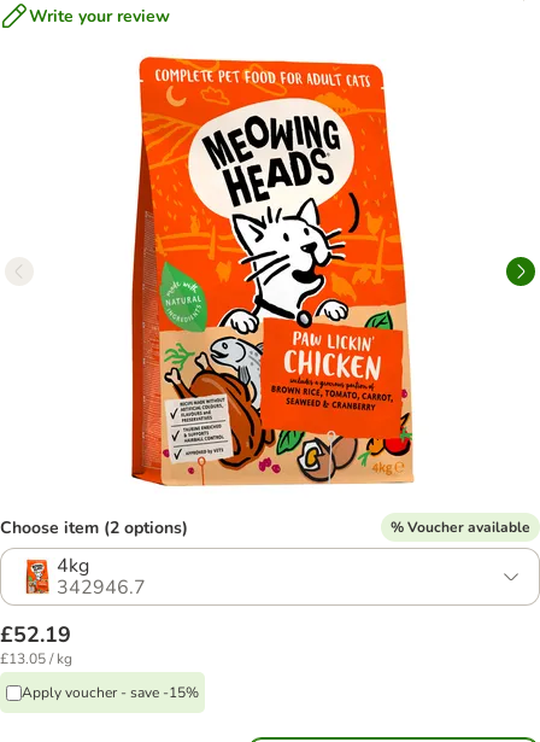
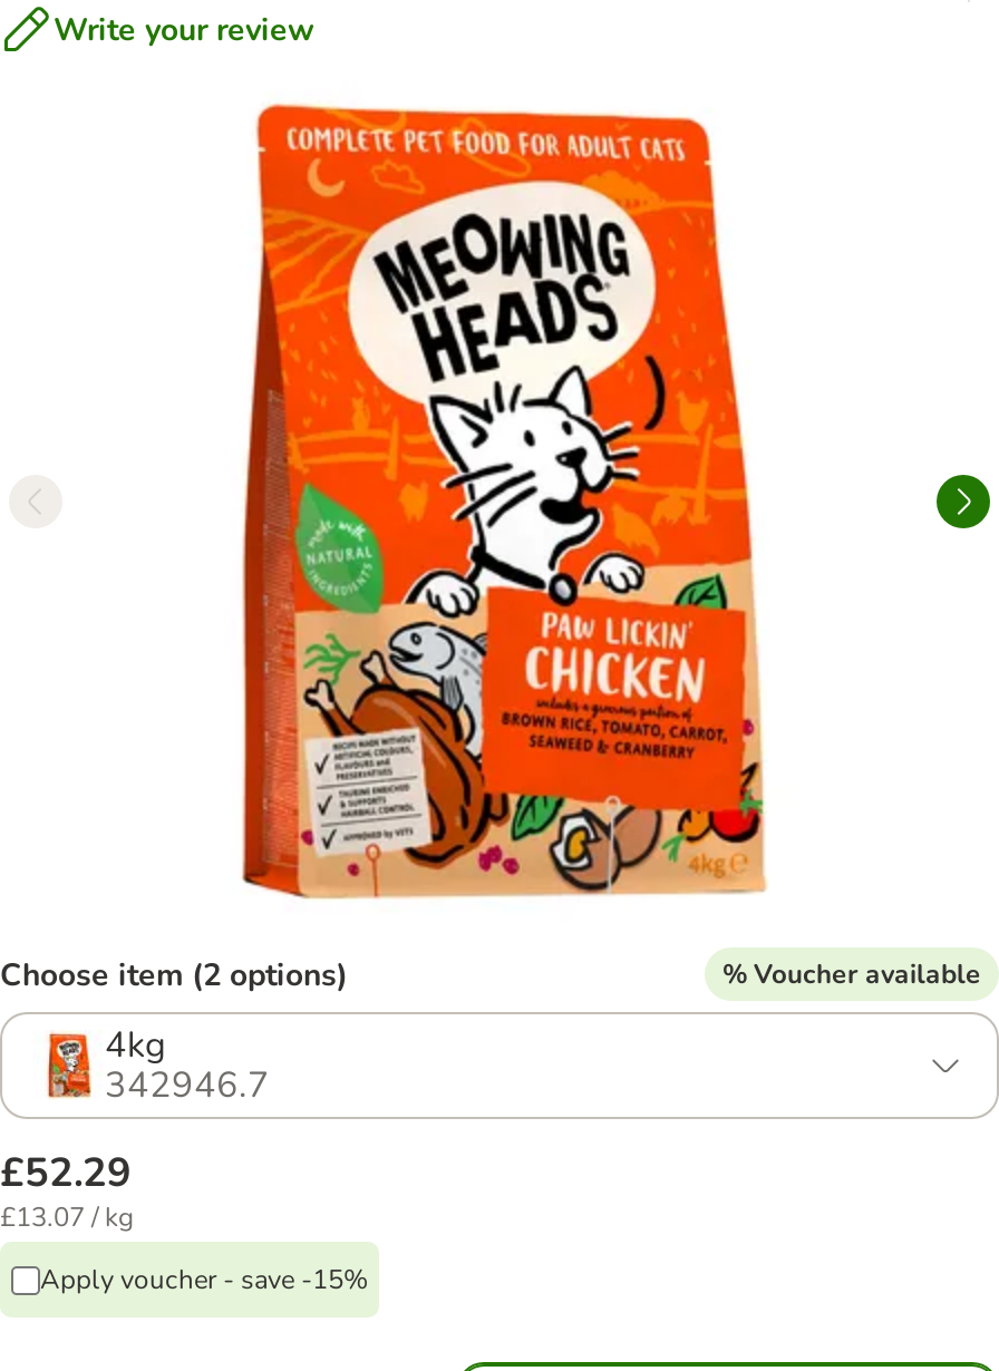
[0,620,71,649] £52.19 -> [0,1146,132,1199] £52.29
[0,649,72,668] £13.05 / kg -> [0,1199,134,1235] £13.07 / kg

